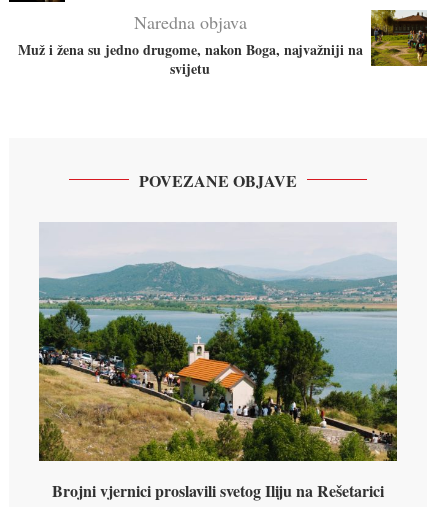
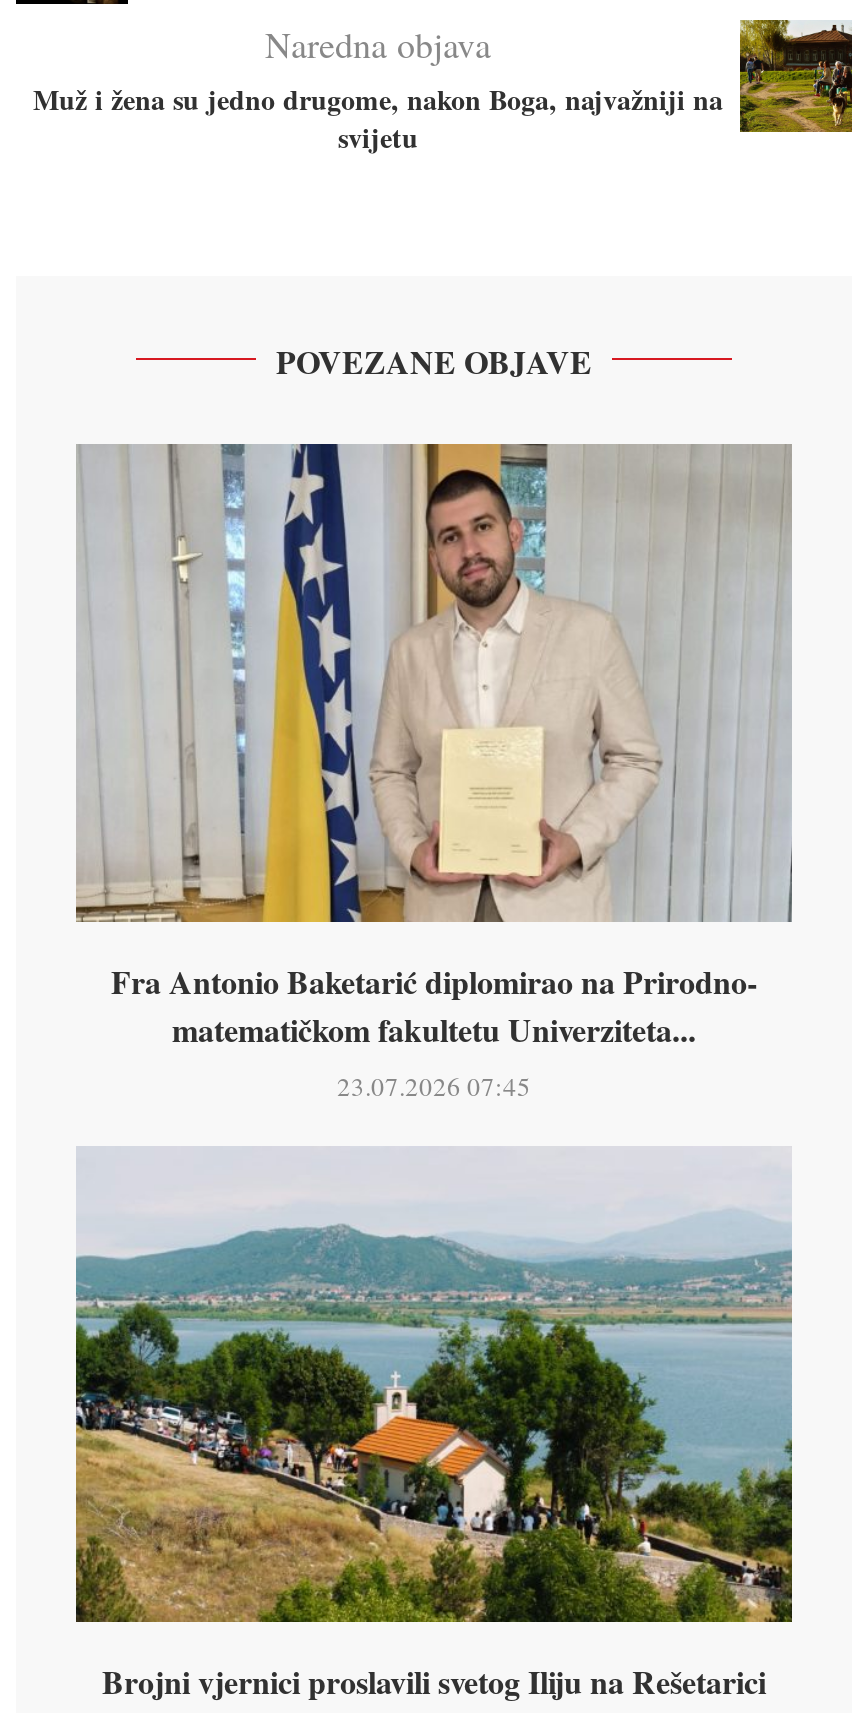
none -> [76,442,792,1103] [image] | Fra Antonio Baketarić diplomirao na Prirodno- | matematičkom fakultetu Univerziteta... | 23.07.2026 07:45

